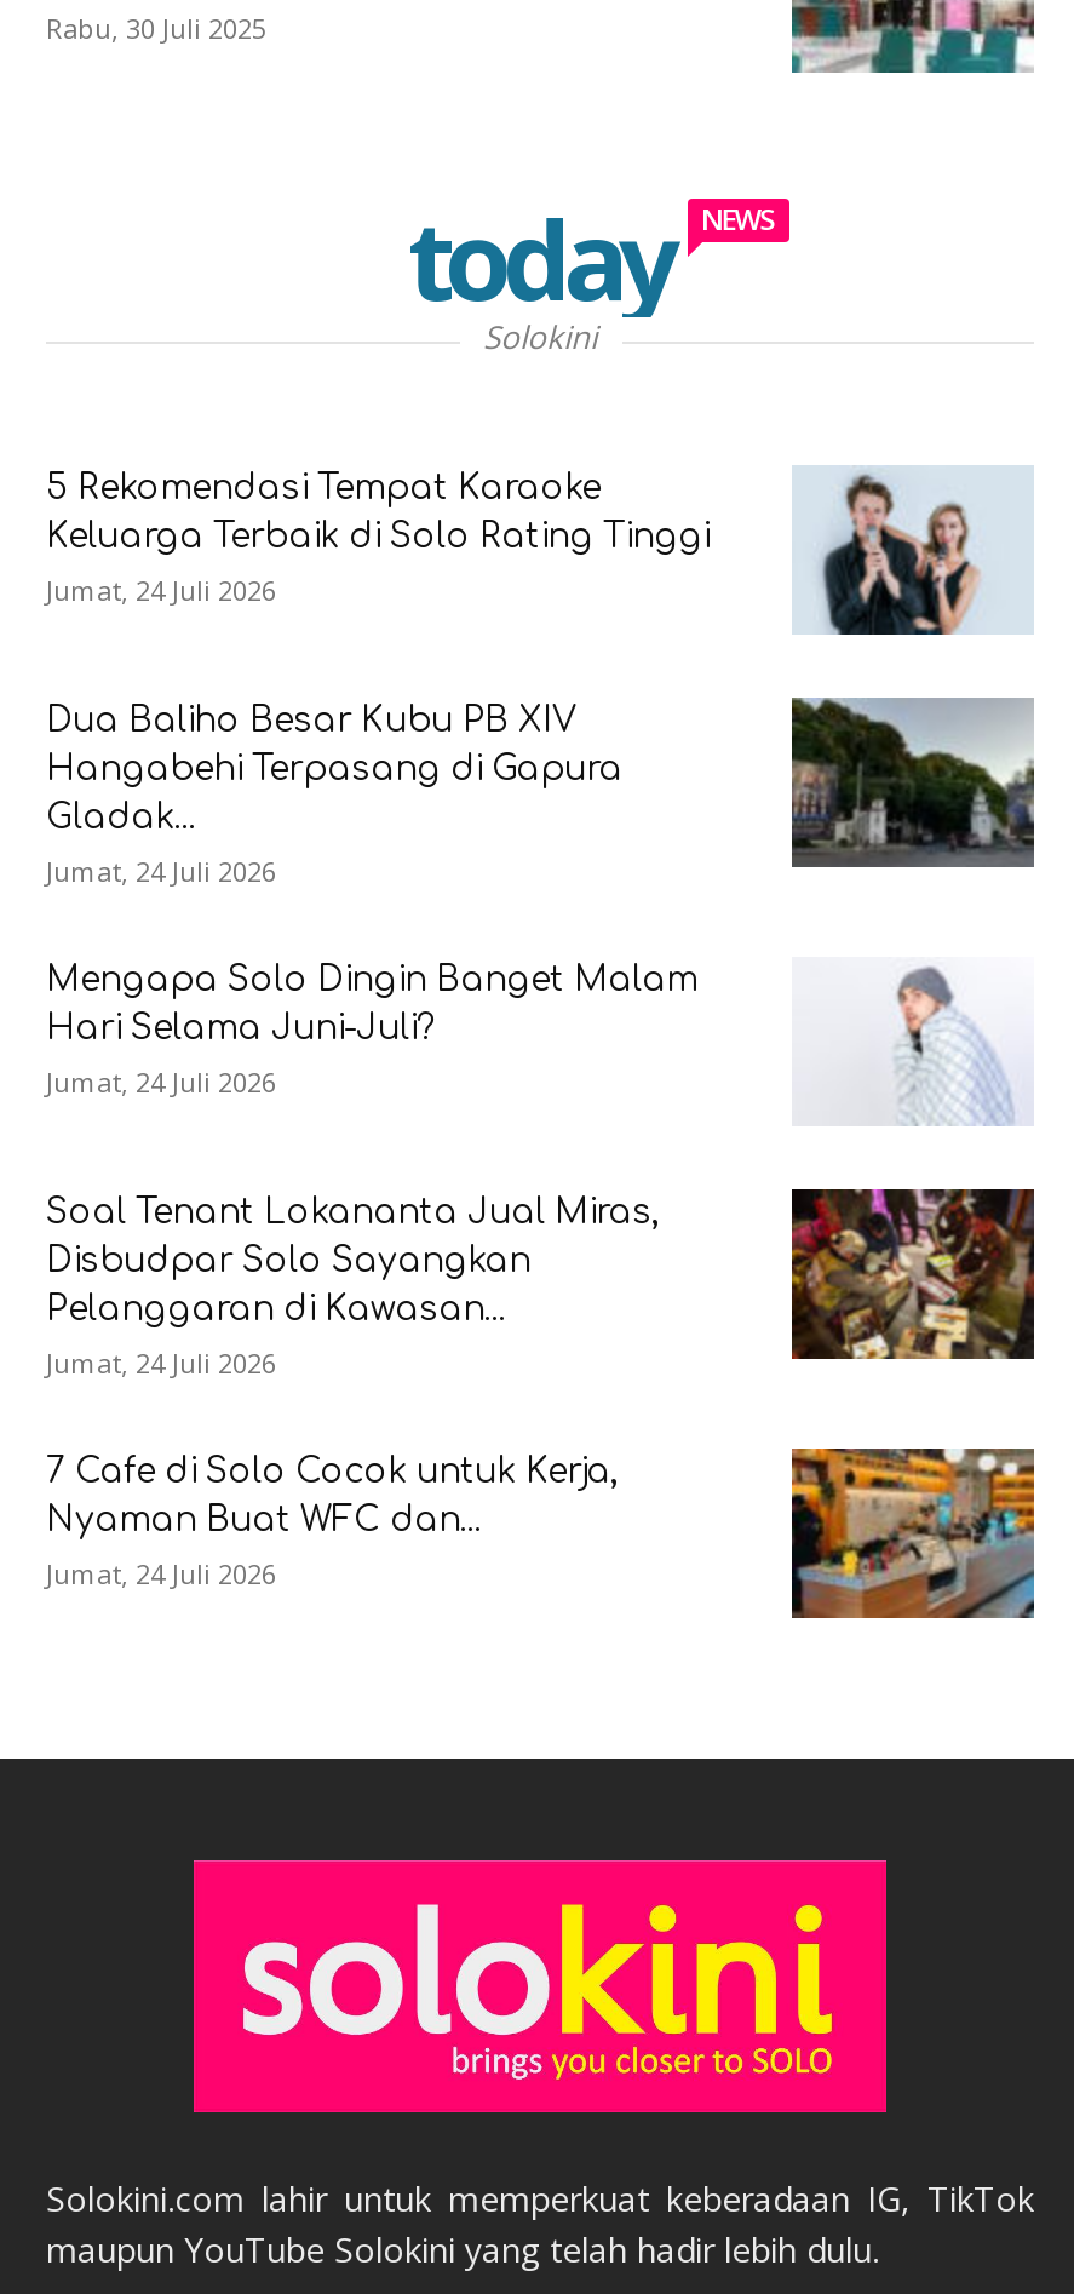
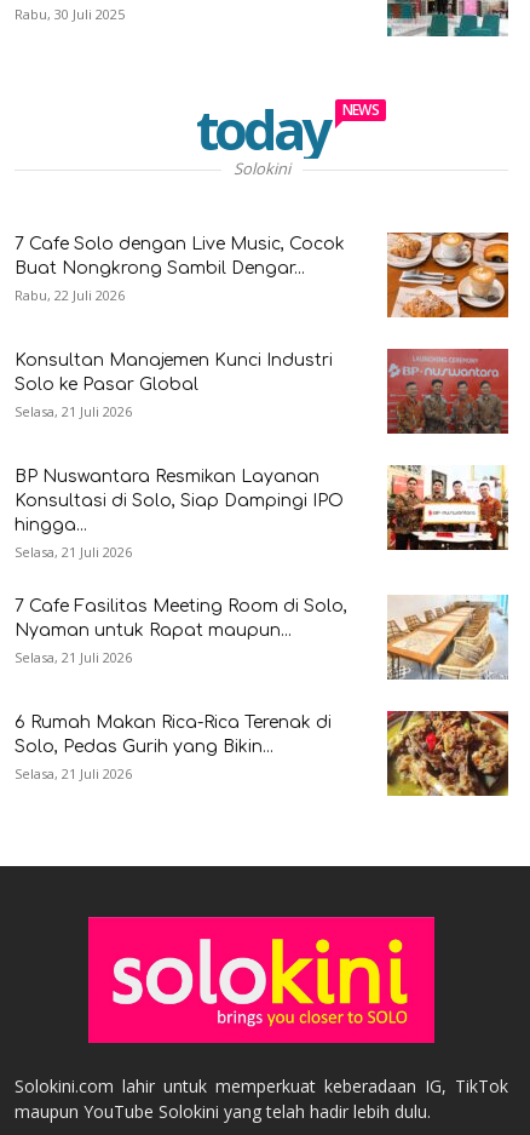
[46,465,1034,637] [image] | 5 Rekomendasi Tempat Karaoke | Keluarga Terbaik di Solo Rating Tinggi -> [15,231,509,319] [image] | 7 Cafe Solo dengan Live Music, Cocok | Buat Nongkrong Sambil Dengar...
[46,572,276,608] Jumat, 24 Juli 2026 -> [15,286,125,304] Rabu, 22 Juli 2026
[46,702,622,836] Dua Baliho Besar Kubu PB XIV | Hangabehi Terpasang di Gapura | Gladak... -> [15,351,333,394] Konsultan Manajemen Kunci Industri | Solo ke Pasar Global
[789,698,1036,867] [image] -> [386,348,508,434] [image]
[46,853,276,889] Jumat, 24 Juli 2026 -> [15,402,132,420] Selasa, 21 Juli 2026
[46,957,1034,1126] [image] | Mengapa Solo Dingin Banget Malam | Hari Selama Juni-Juli? -> [15,464,509,551] [image] | BP Nuswantara Resmikan Layanan | Konsultasi di Solo, Siap Dampingi IPO | hingga...
[46,1063,276,1100] Jumat, 24 Juli 2026 -> [15,543,132,561] Selasa, 21 Juli 2026
[46,1194,659,1327] Soal Tenant Lokananta Jual Miras, | Disbudpar Solo Sayangkan | Pelanggaran di Kawasan... -> [15,597,347,640] 7 Cafe Fasilitas Meeting Room di Solo, | Nyaman untuk Rapat maupun...
[789,1187,1036,1359] [image] -> [386,595,509,680] [image]
[46,1344,276,1381] Jumat, 24 Juli 2026 -> [15,648,132,666] Selasa, 21 Juli 2026
[46,1453,618,1538] 7 Cafe di Solo Cocok untuk Kerja, | Nyaman Buat WFC dan... -> [15,713,332,756] 6 Rumah Makan Rica-Rica Terenak di | Solo, Pedas Gurih yang Bikin...
[789,1449,1036,1621] [image] -> [386,710,508,797] [image]
[46,1555,276,1592] Jumat, 24 Juli 2026 -> [15,764,132,783] Selasa, 21 Juli 2026

